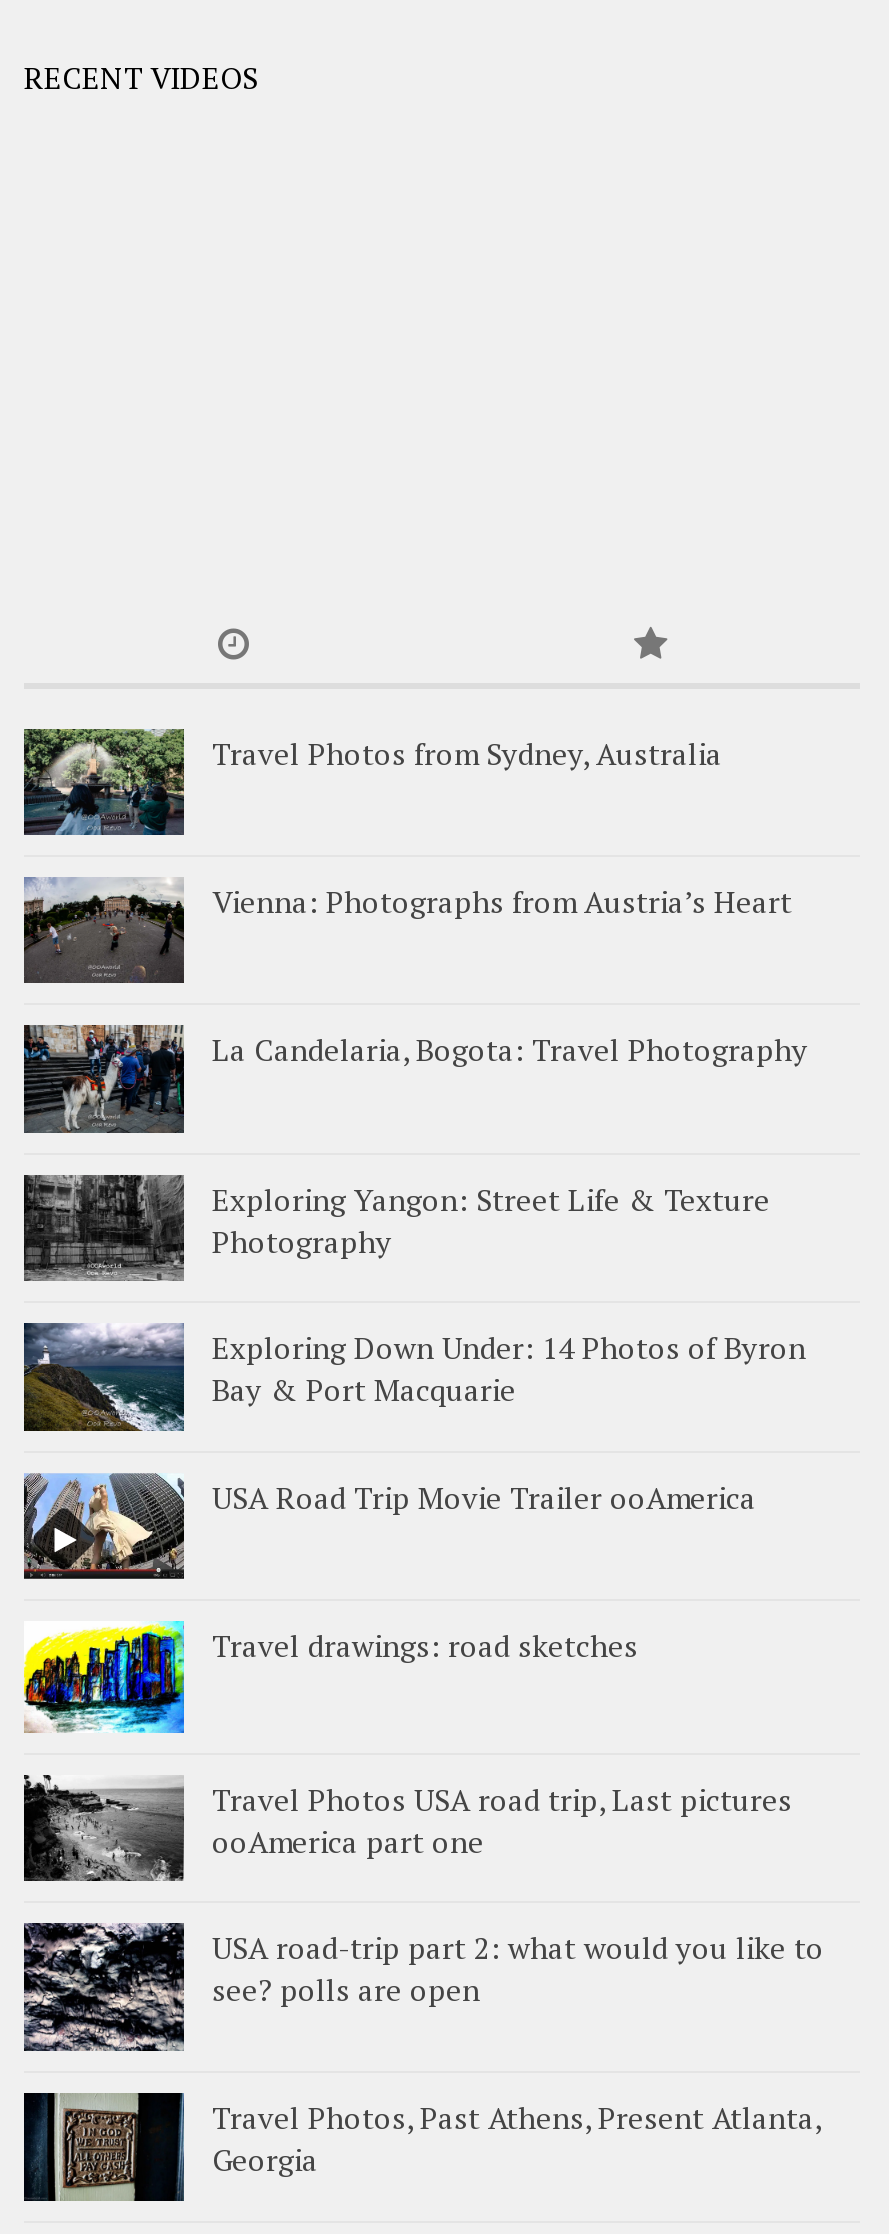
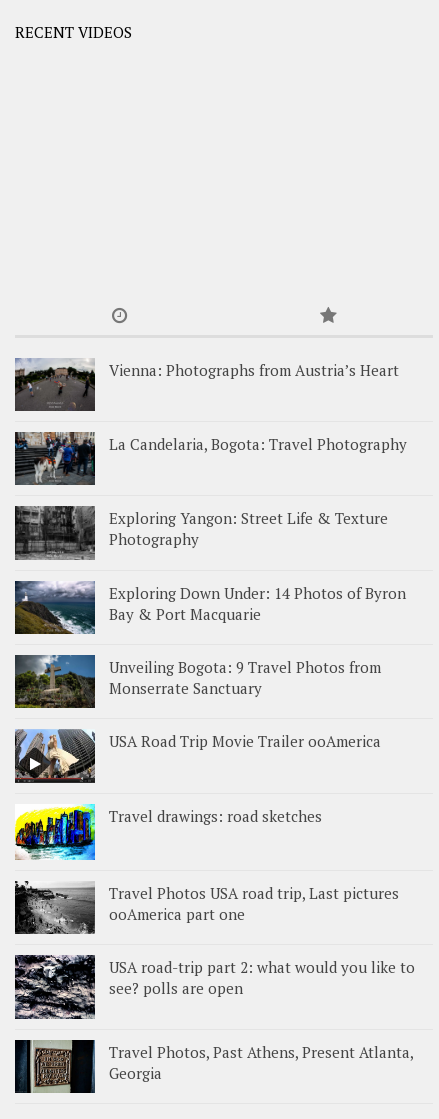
[22,727,722,837] [image] | Travel Photos from Sydney, Australia -> none
moved [20,875,808,1409] -> [13,357,407,624]: [image] | Vienna: Photographs from Austria’s Heart | La Candelaria, Bogota: Travel Photography | Exploring Yangon: Street Life & Texture | Photography | Exploring Down Under: 14 Photos of Byron | Bay & Port Macquarie
none -> [15,654,381,709] [image] | Unveiling Bogota: 9 Travel Photos from | Monserrate Sanctuary

